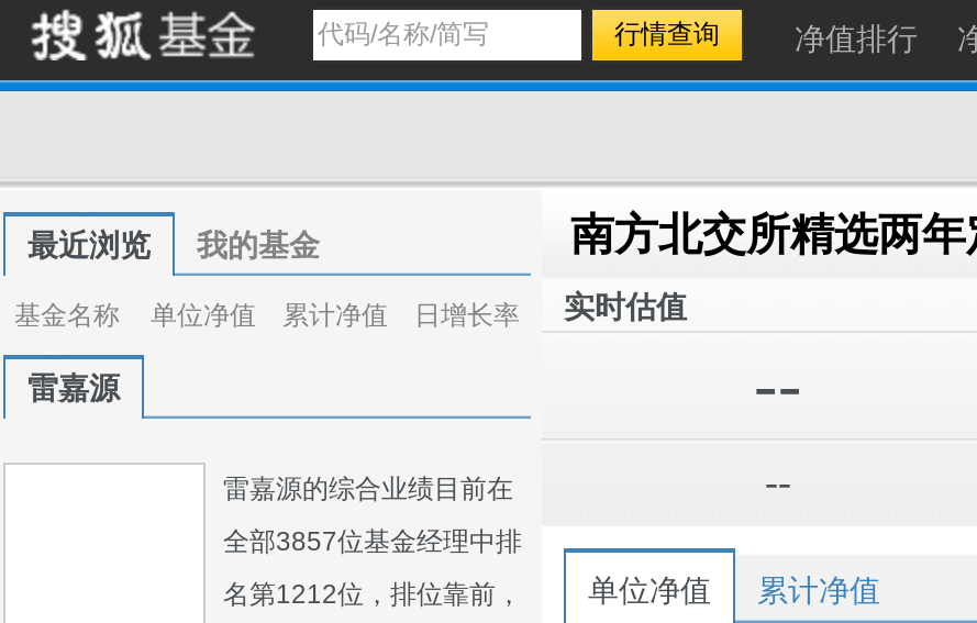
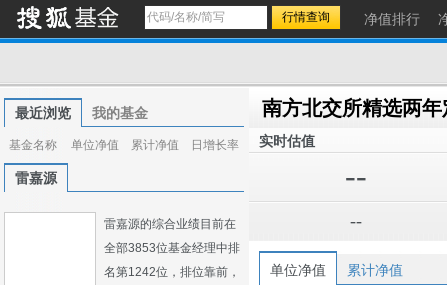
[223,526,522,557] 全部3857位基金经理中排 -> [104,241,240,255] 全部3853位基金经理中排
[223,579,522,610] 名第1212位，排位靠前， -> [104,265,240,279] 名第1242位，排位靠前，

